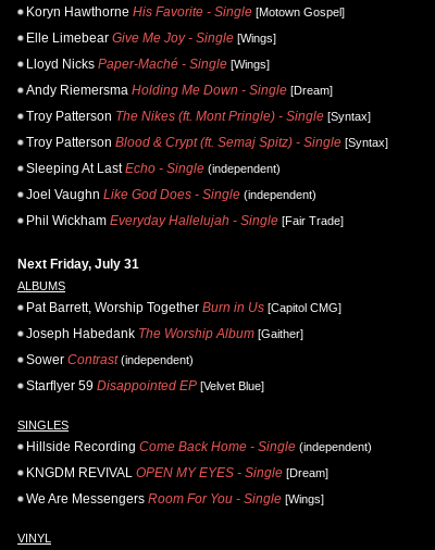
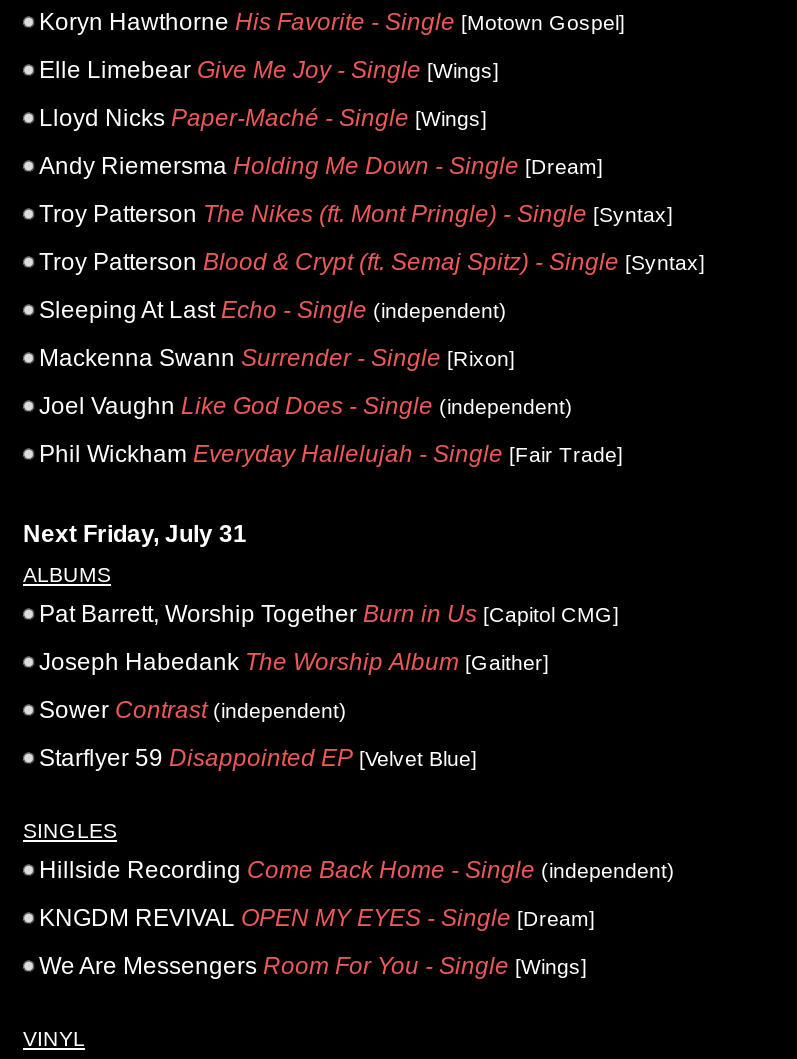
none -> [39,344,515,372] Mackenna Swann Surrender - Single [Rixon]

